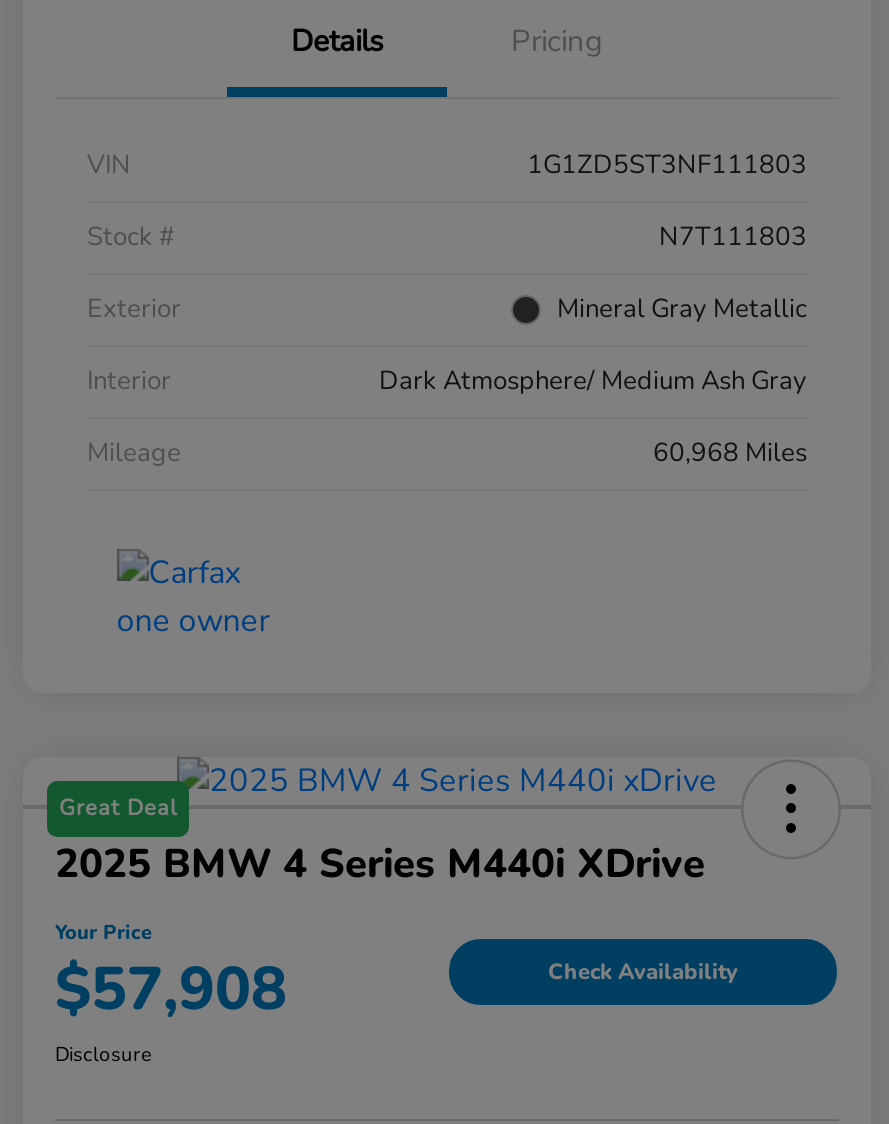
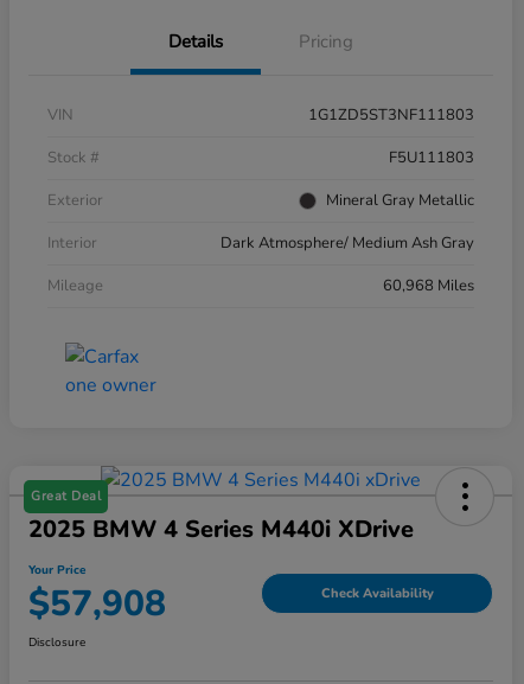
[659,219,807,255] N7T111803 -> [389,147,474,169] F5U111803

